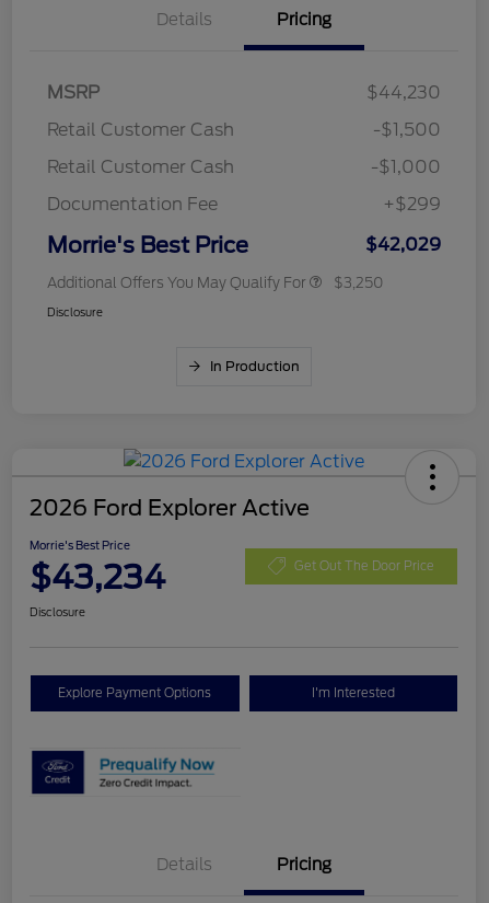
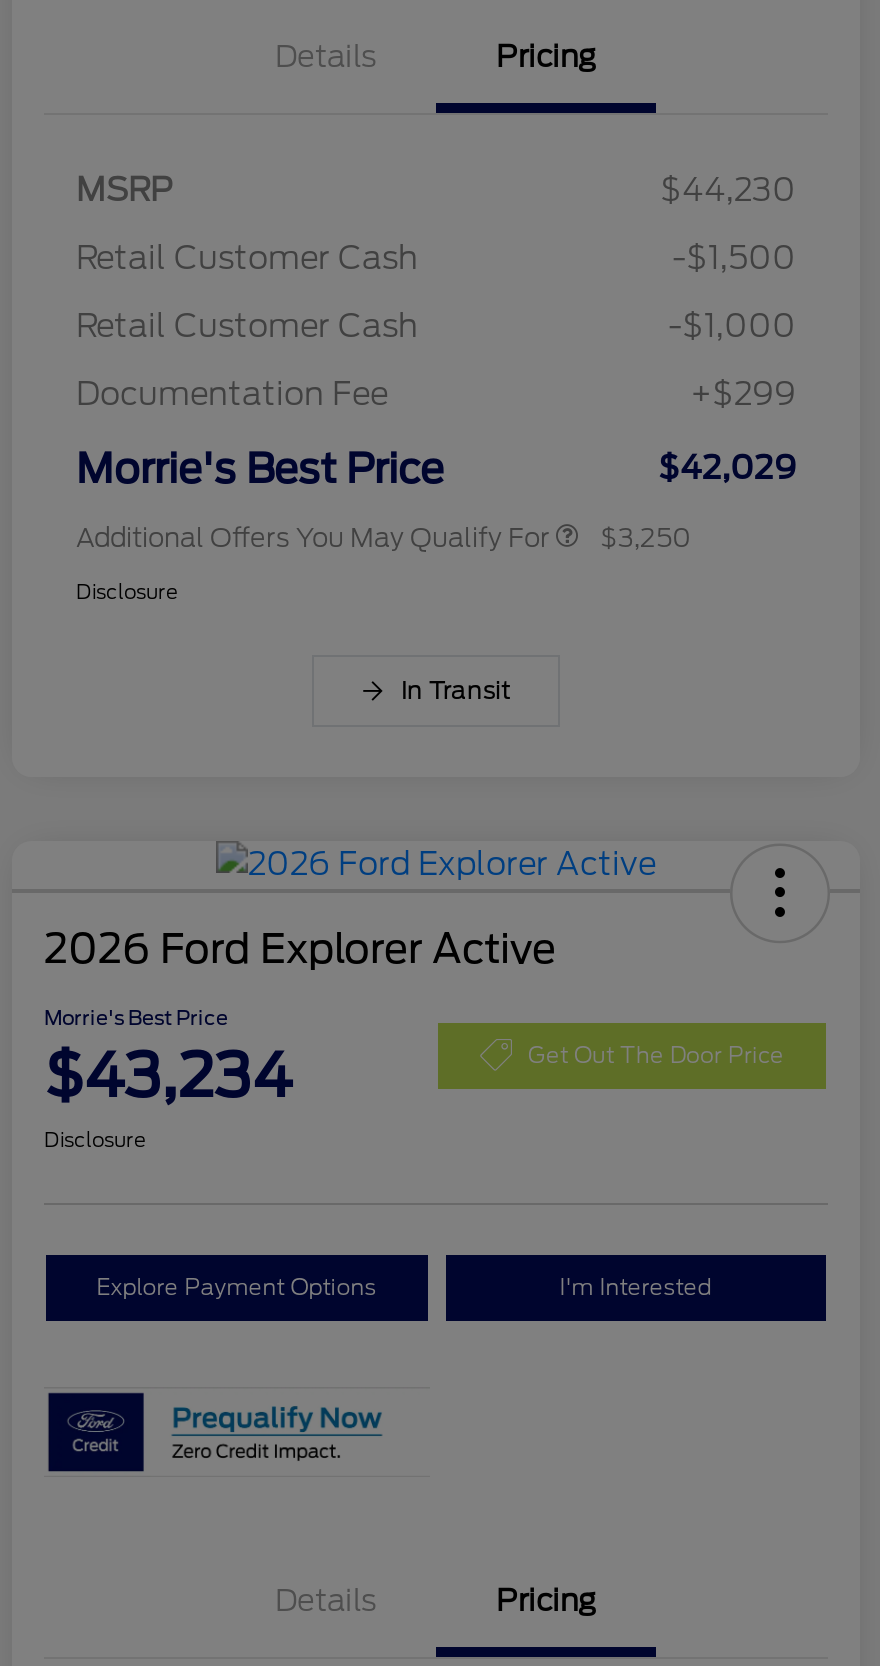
[210,358,300,375] In Production -> [401,676,511,706] In Transit

